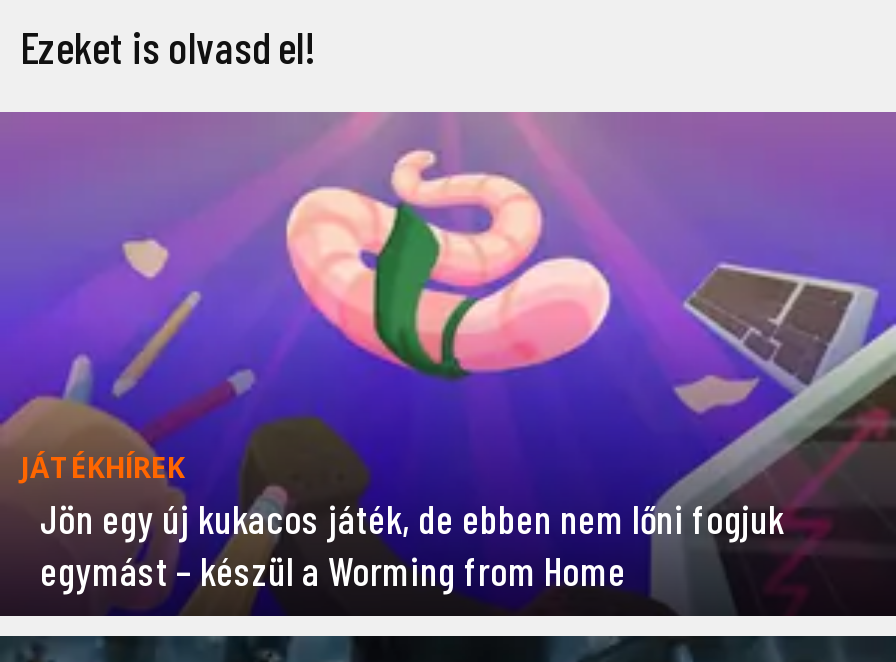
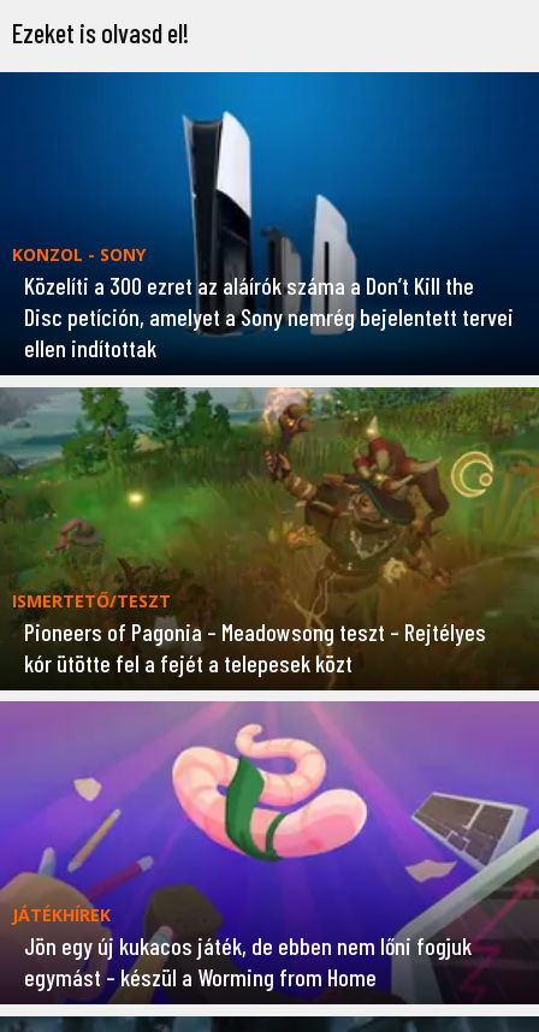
none -> [4,71,535,375] [image] | KONZOL - SONY | Közelíti a 300 ezret az aláírók száma a Don’t Kill the | Disc petíción, amelyet a Sony nemrég bejelentett tervei | ellen indítottak
none -> [4,386,535,692] [image] | ISMERTETŐ/TESZT | Pioneers of Pagonia – Meadowsong teszt – Rejtélyes | kór ütötte fel a fejét a telepesek közt

